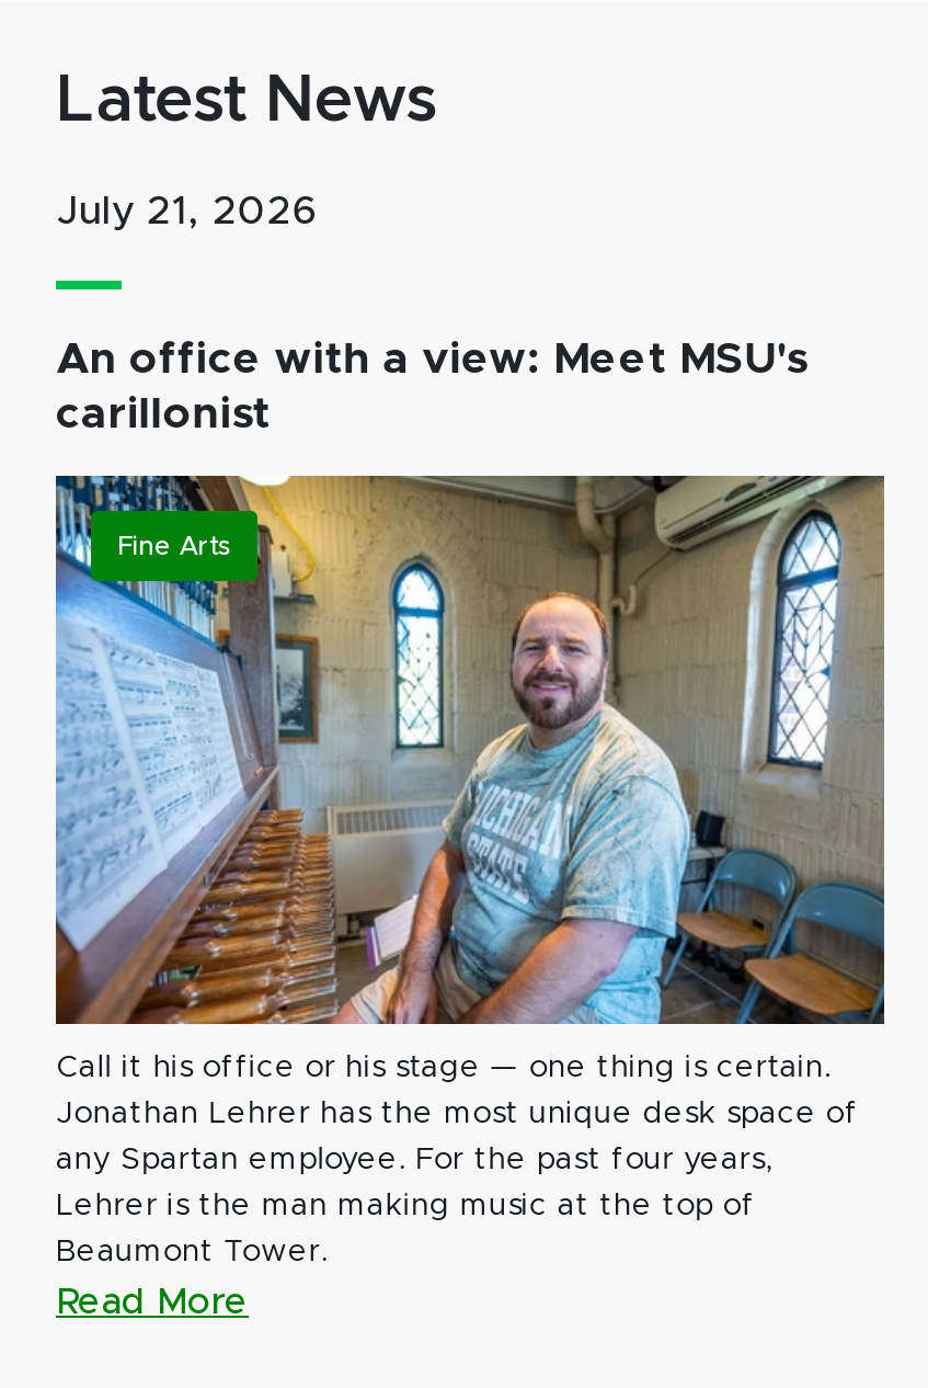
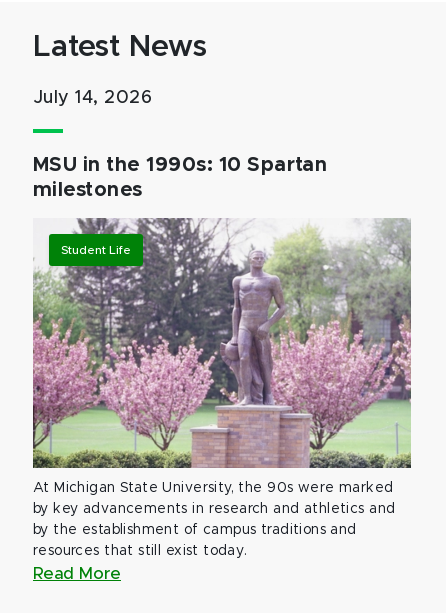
[54,193,886,1026] [image] | July 21, 2026 | An office with a view: Meet MSU's | carillonist | Fine Arts -> [32,89,412,468] [image] | July 14, 2026 | MSU in the 1990s: 10 Spartan | milestones | Student Life
[56,1053,859,1267] Call it his office or his stage — one thing is certain. | Jonathan Lehrer has the most unique desk space of | any Spartan employee. For the past four years, | Lehrer is the man making music at the top of | Beaumont Tower. -> [33,481,395,558] At Michigan State University, the 90s were marked | by key advancements in research and athletics and | by the establishment of campus traditions and | resources that still exist today.

